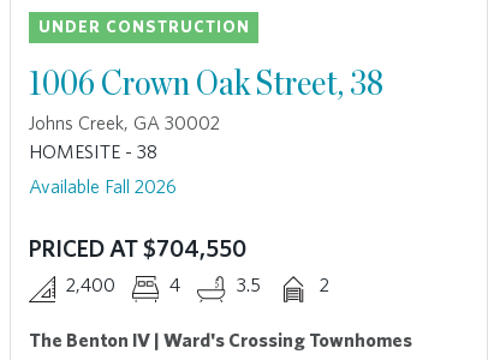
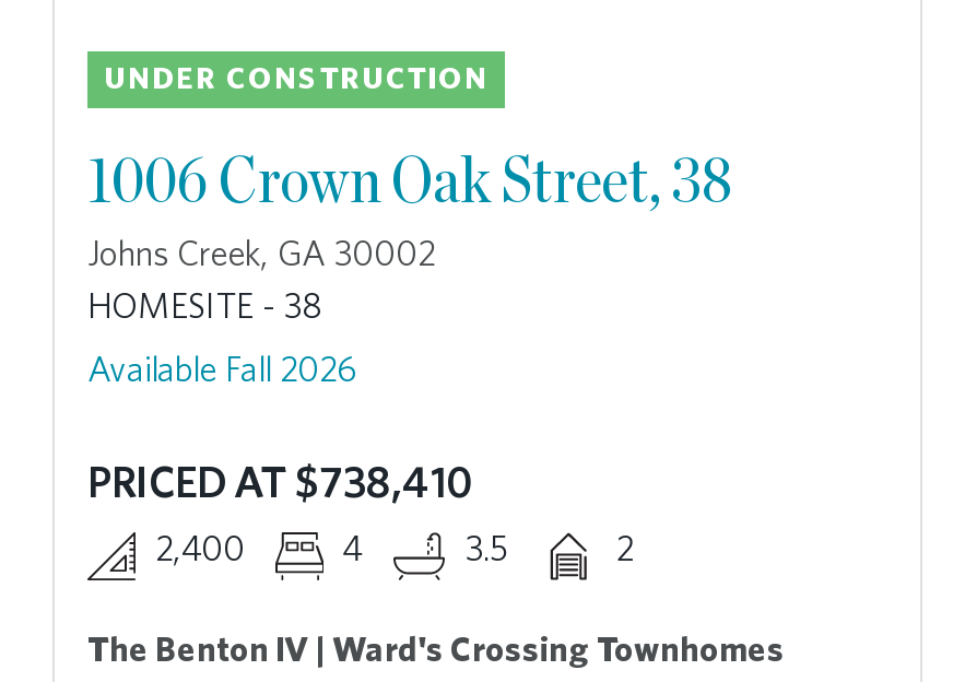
[29,234,246,262] PRICED AT $704,550 -> [87,455,472,508] PRICED AT $738,410

